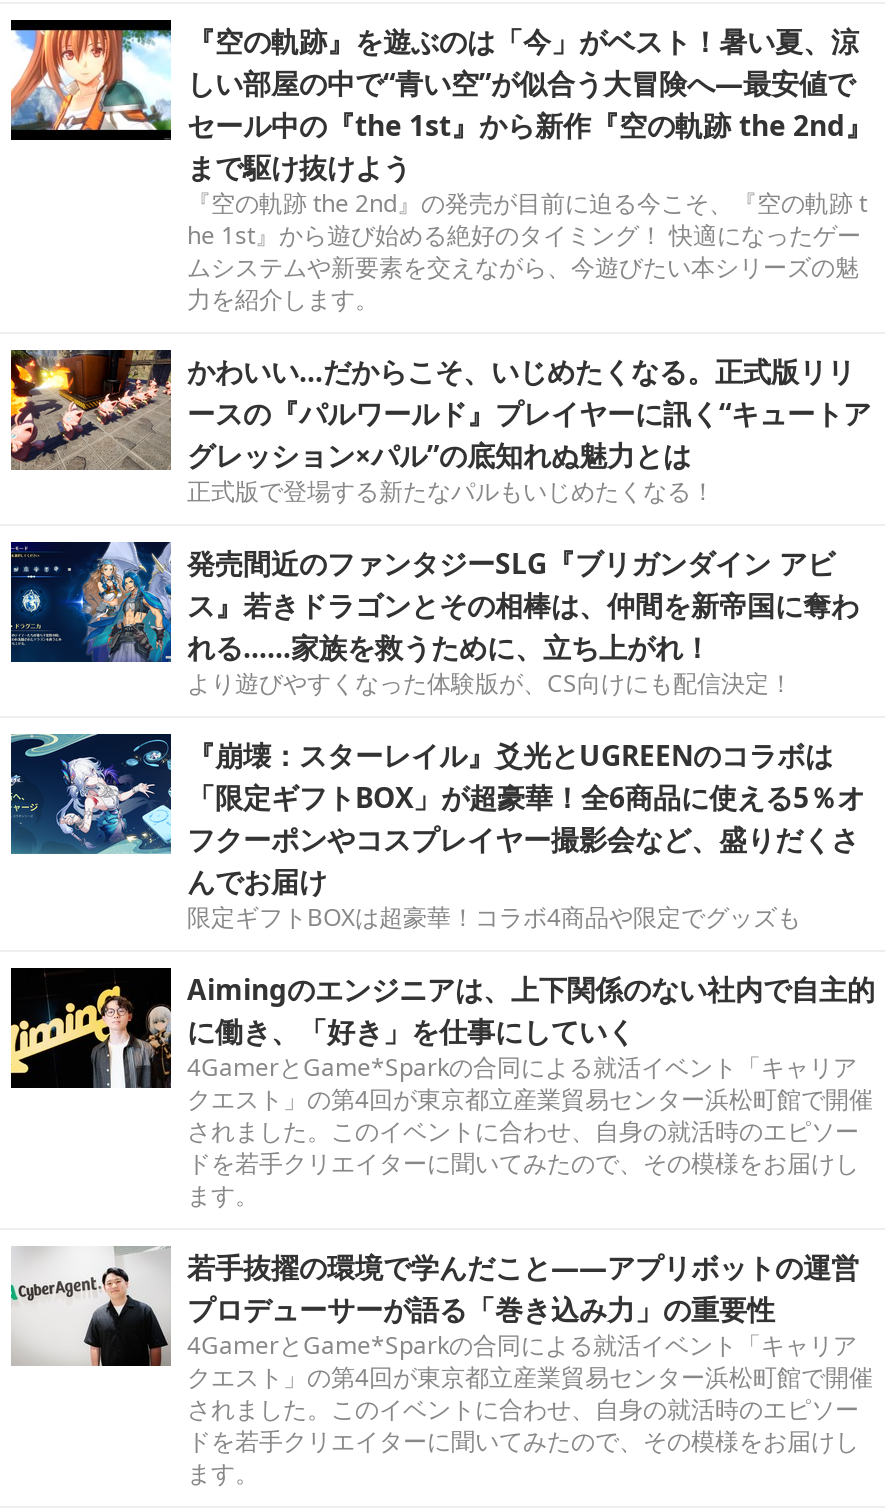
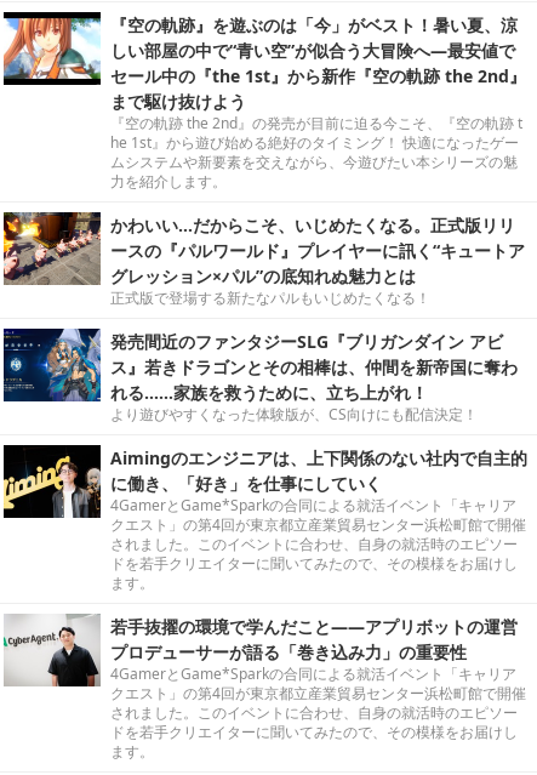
[9,732,865,934] [image] | 『崩壊：スターレイル』爻光とUGREENのコラボは | 「限定ギフトBOX」が超豪華！全6商品に使える5％オ | フクーポンやコスプレイヤー撮影会など、盛りだくさ | んでお届け | 限定ギフトBOXは超豪華！コラボ4商品や限定でグッズも -> none

